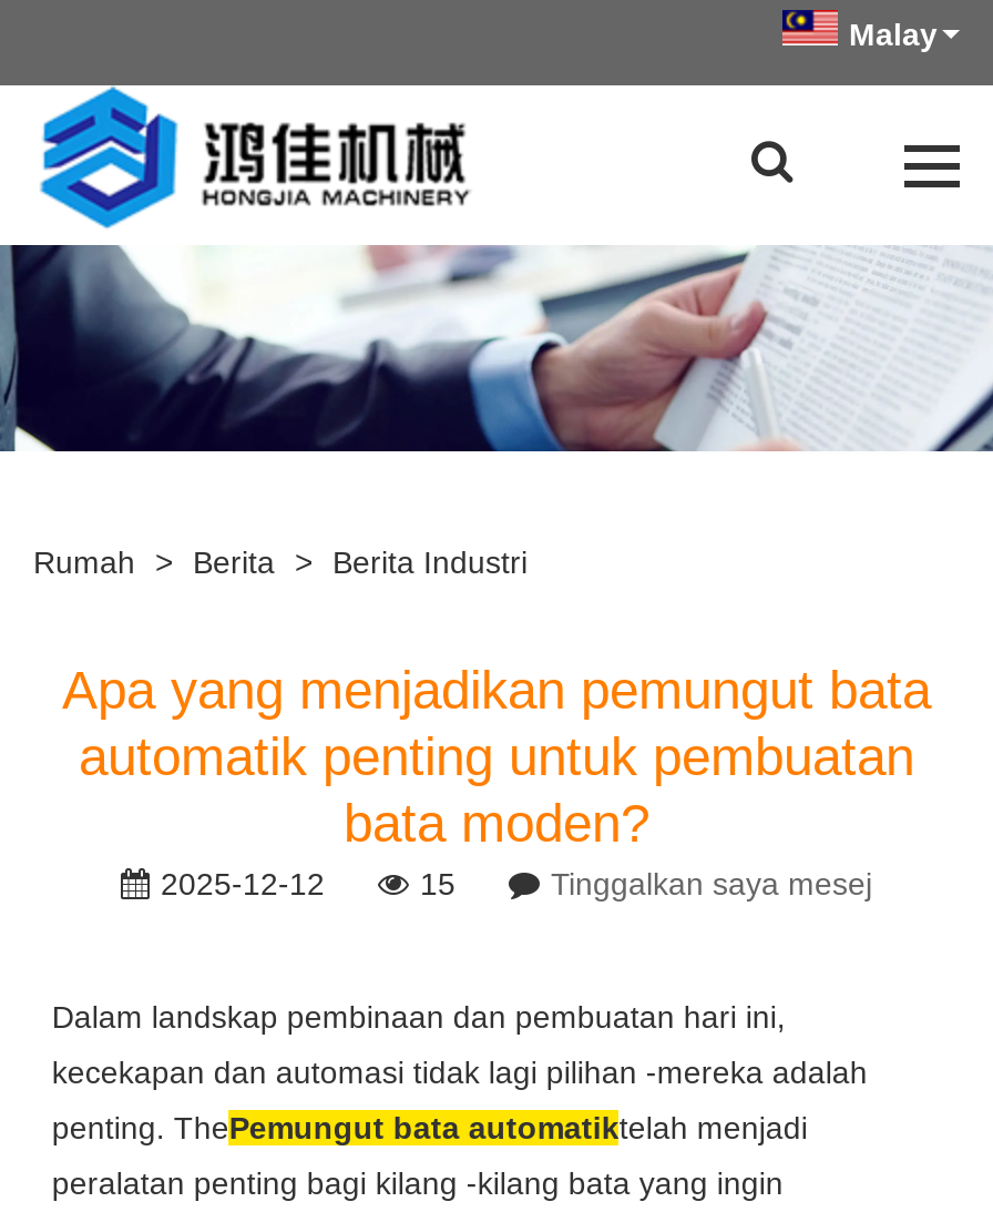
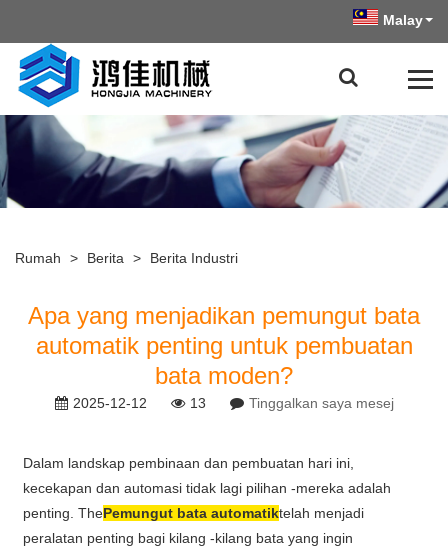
[420,867,455,902] 15 -> [189,395,205,411] 13

